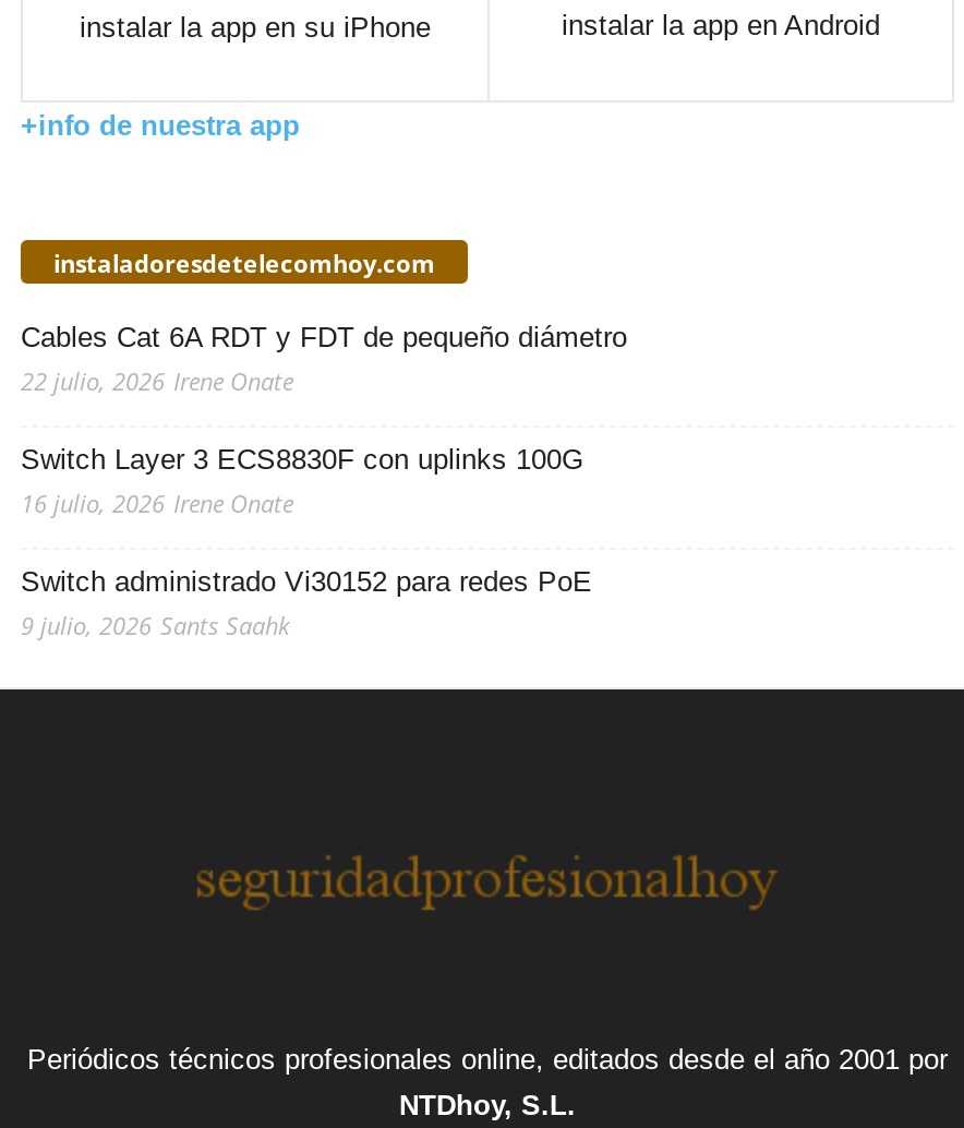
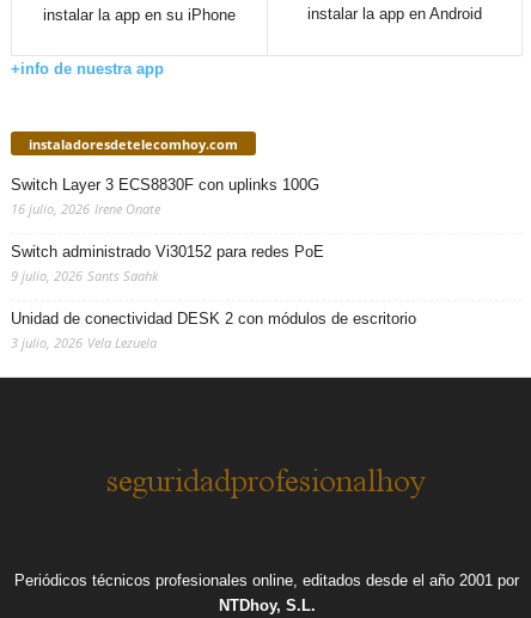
[21,320,627,396] Cables Cat 6A RDT y FDT de pequeño diámetro | 22 julio, 2026 Irene Onate -> none
moved [21,442,592,641] -> [11,175,324,284]: Switch Layer 3 ECS8830F con uplinks 100G | 16 julio, 2026 Irene Onate | Switch administrado Vi30152 para redes PoE | 9 julio, 2026 Sants Saahk
none -> [11,309,416,351] Unidad de conectividad DESK 2 con módulos de escritorio | 3 julio, 2026 Vela Lezuela

